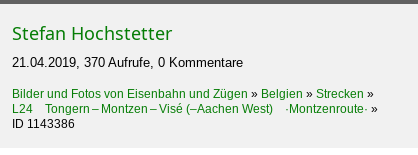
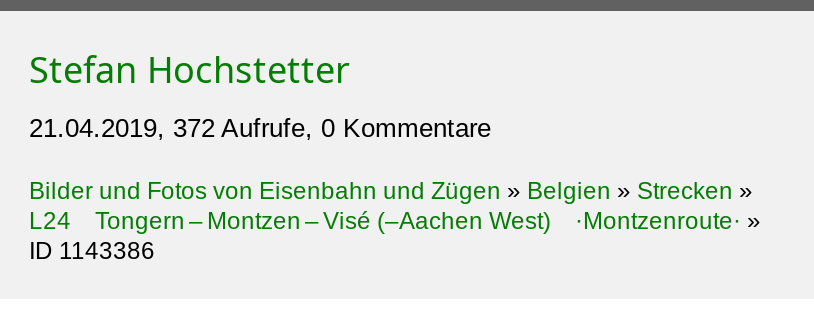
[12,55,243,70] 21.04.2019, 370 Aufrufe, 0 Kommentare -> [29,114,491,144] 21.04.2019, 372 Aufrufe, 0 Kommentare

